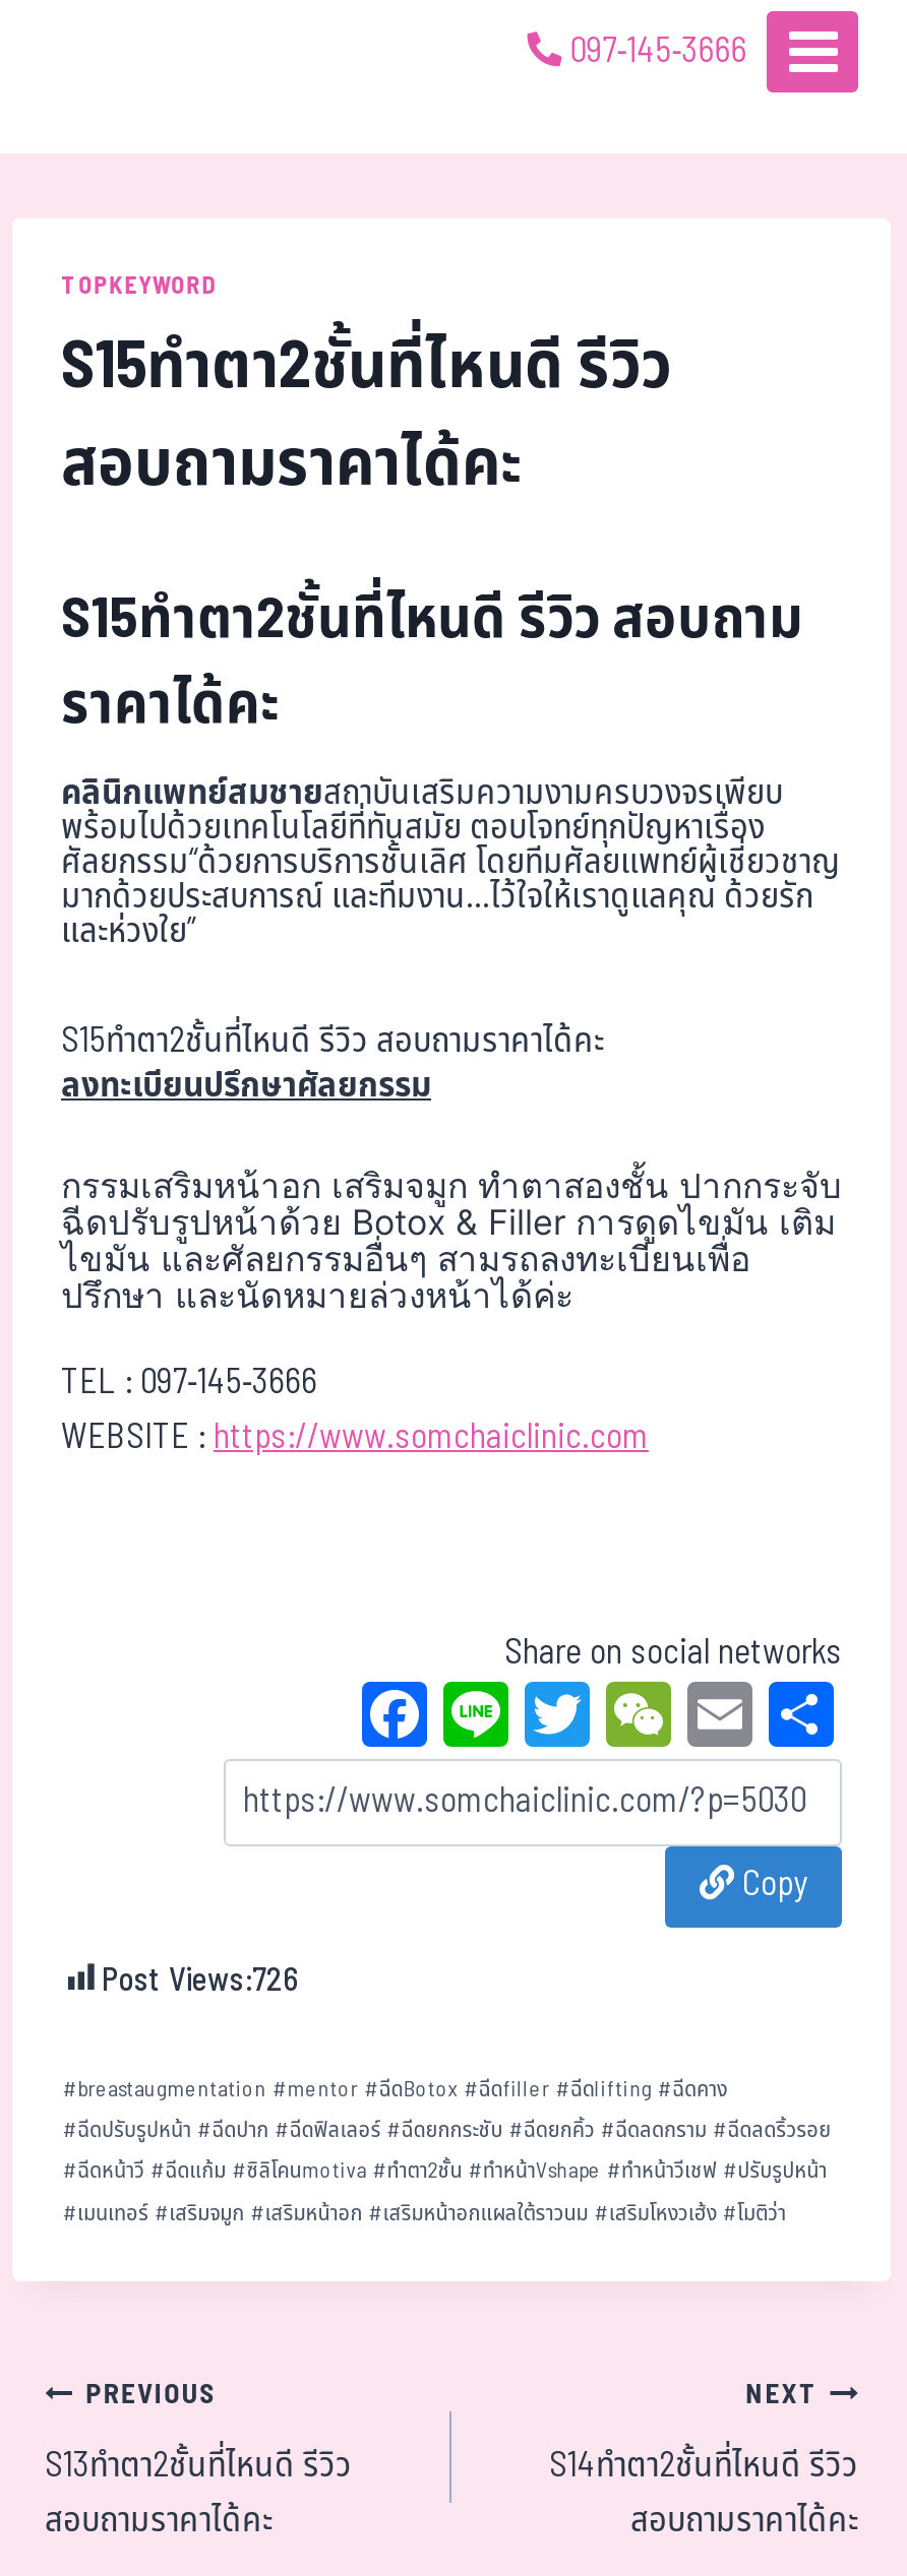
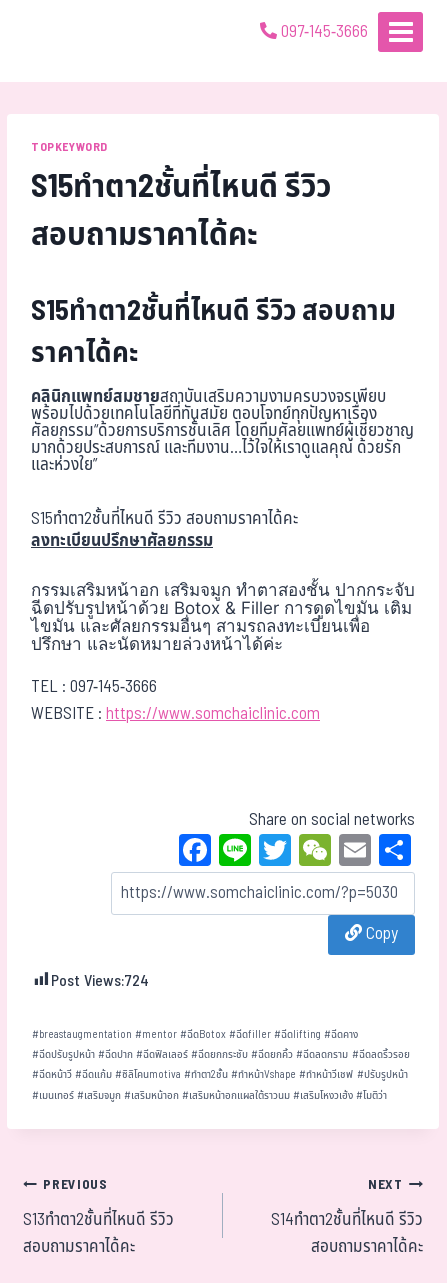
[102,1956,299,2005] Post Views:726 -> [51,969,149,993] Post Views:724

